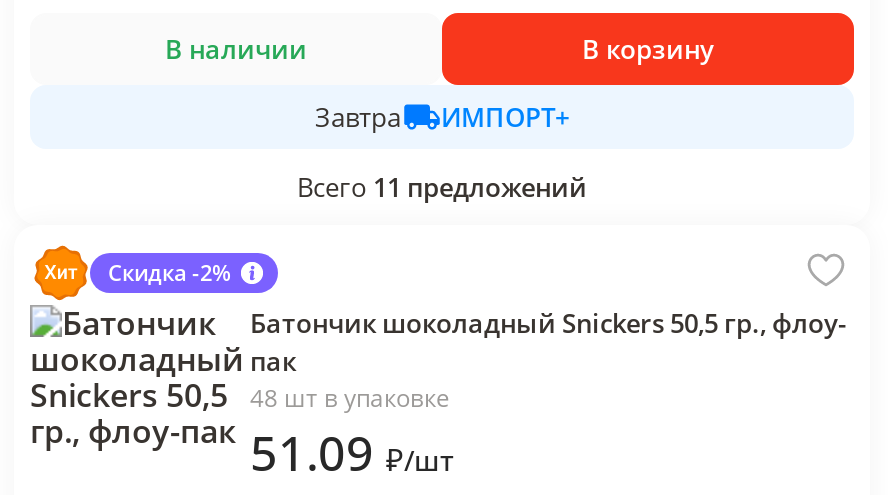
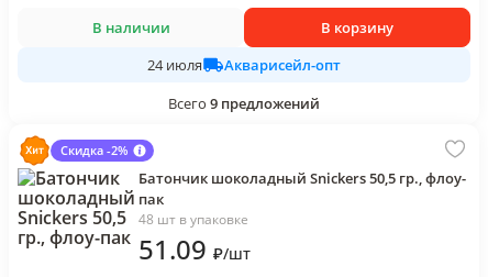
[315,98,569,135] Завтра | ИМПОРТ+ -> [147,54,341,75] 24 июля | Акварисейл-опт
[297,169,587,205] Всего 11 предложений -> [168,93,320,113] Всего 9 предложений

